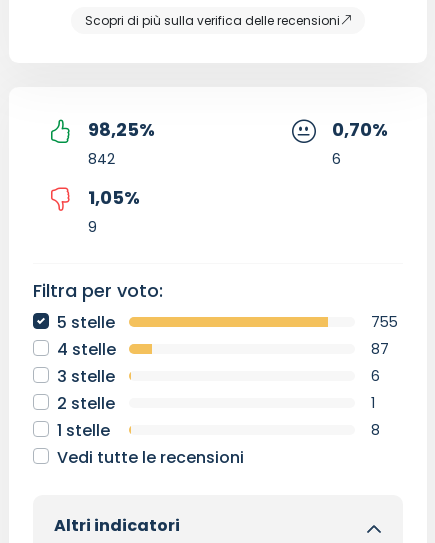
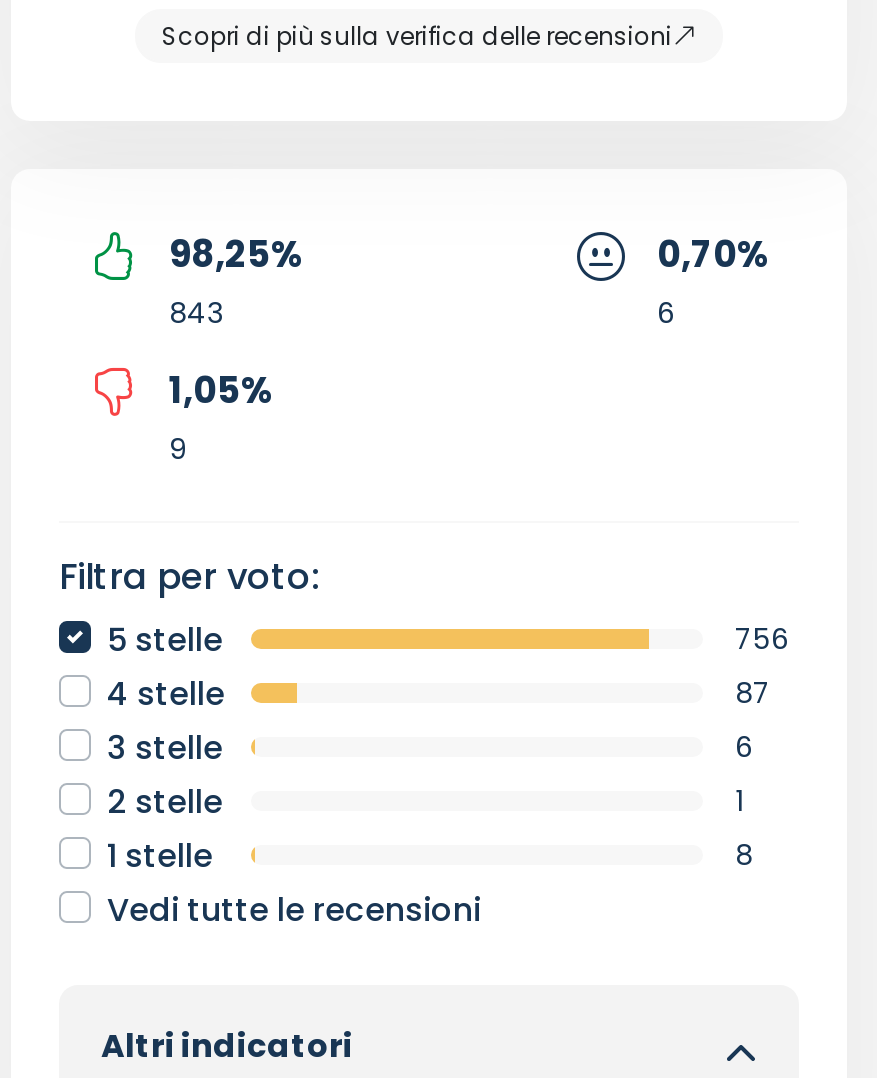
[88,149,115,169] 842 -> [169,293,223,333] 843
[371,312,398,332] 755 -> [735,619,789,659] 756

